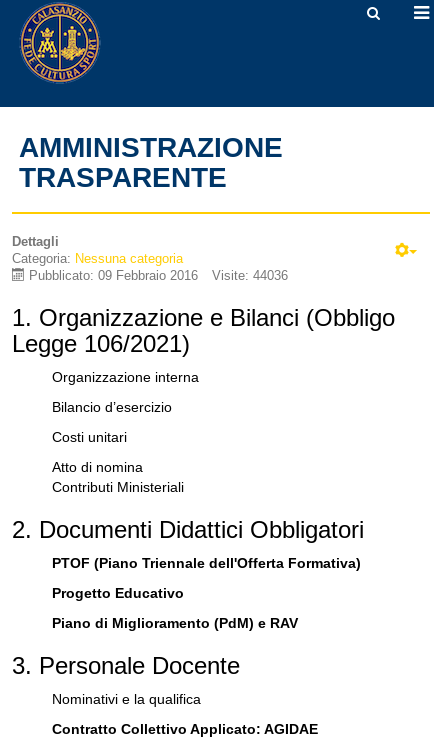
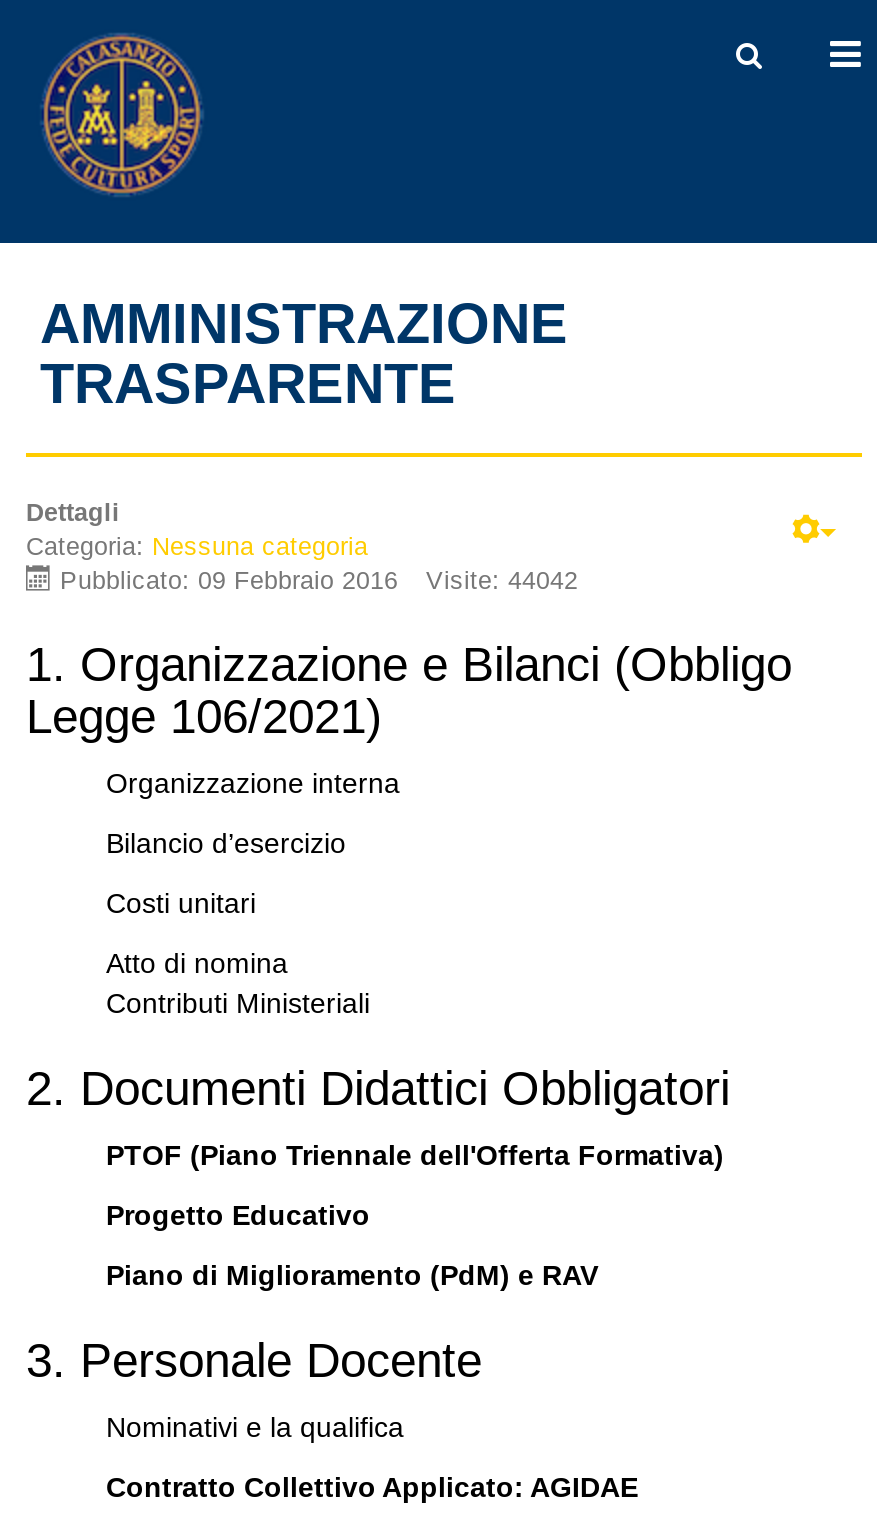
[29,269,288,283] Pubblicato: 09 Febbraio 2016 Visite: 44036 -> [60,567,578,595] Pubblicato: 09 Febbraio 2016 Visite: 44042

